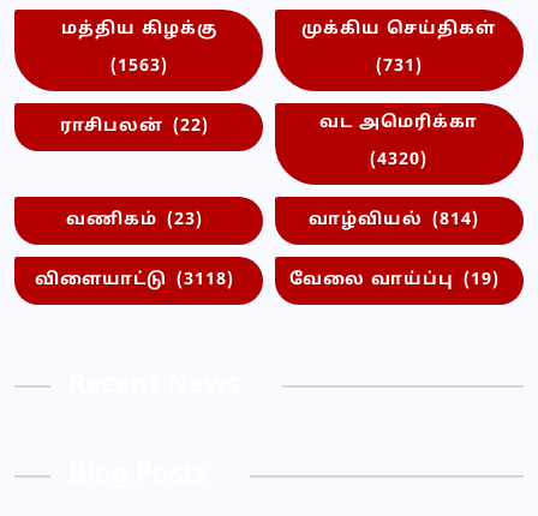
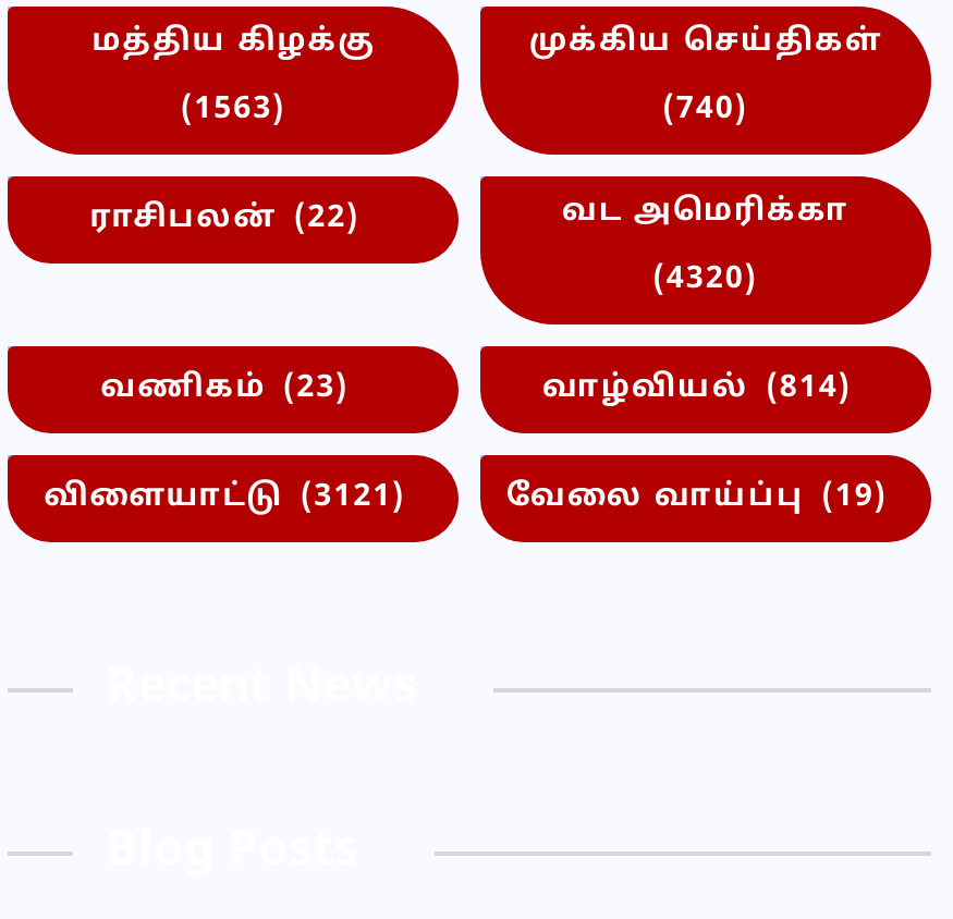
[376,57,423,77] (731) -> [663,92,748,129] (740)
[34,270,234,291] விளையாட்டு (3118) -> [44,480,405,517] விளையாட்டு (3121)

